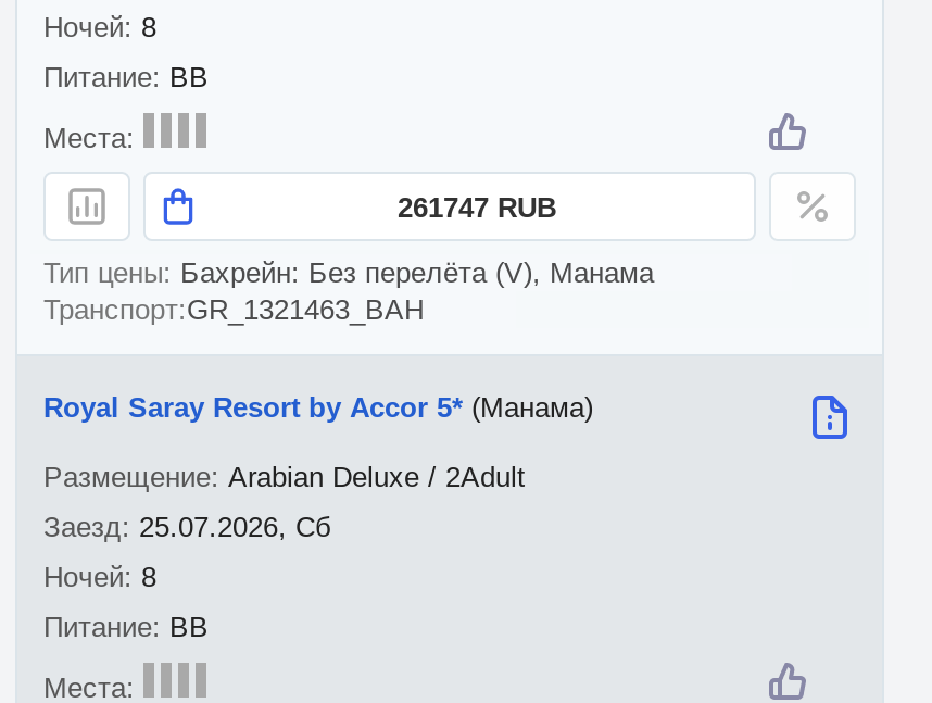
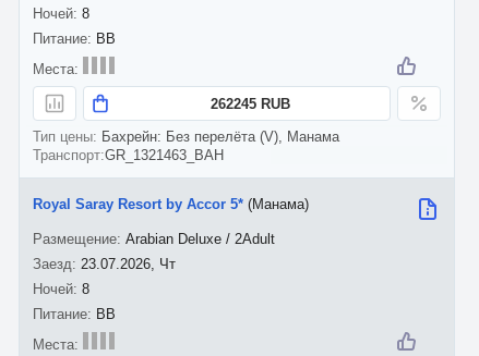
[398,190,556,223] 261747 RUB -> [211,95,290,112] 262245 RUB
[139,511,330,543] 25.07.2026, Сб -> [81,256,176,272] 23.07.2026, Чт

